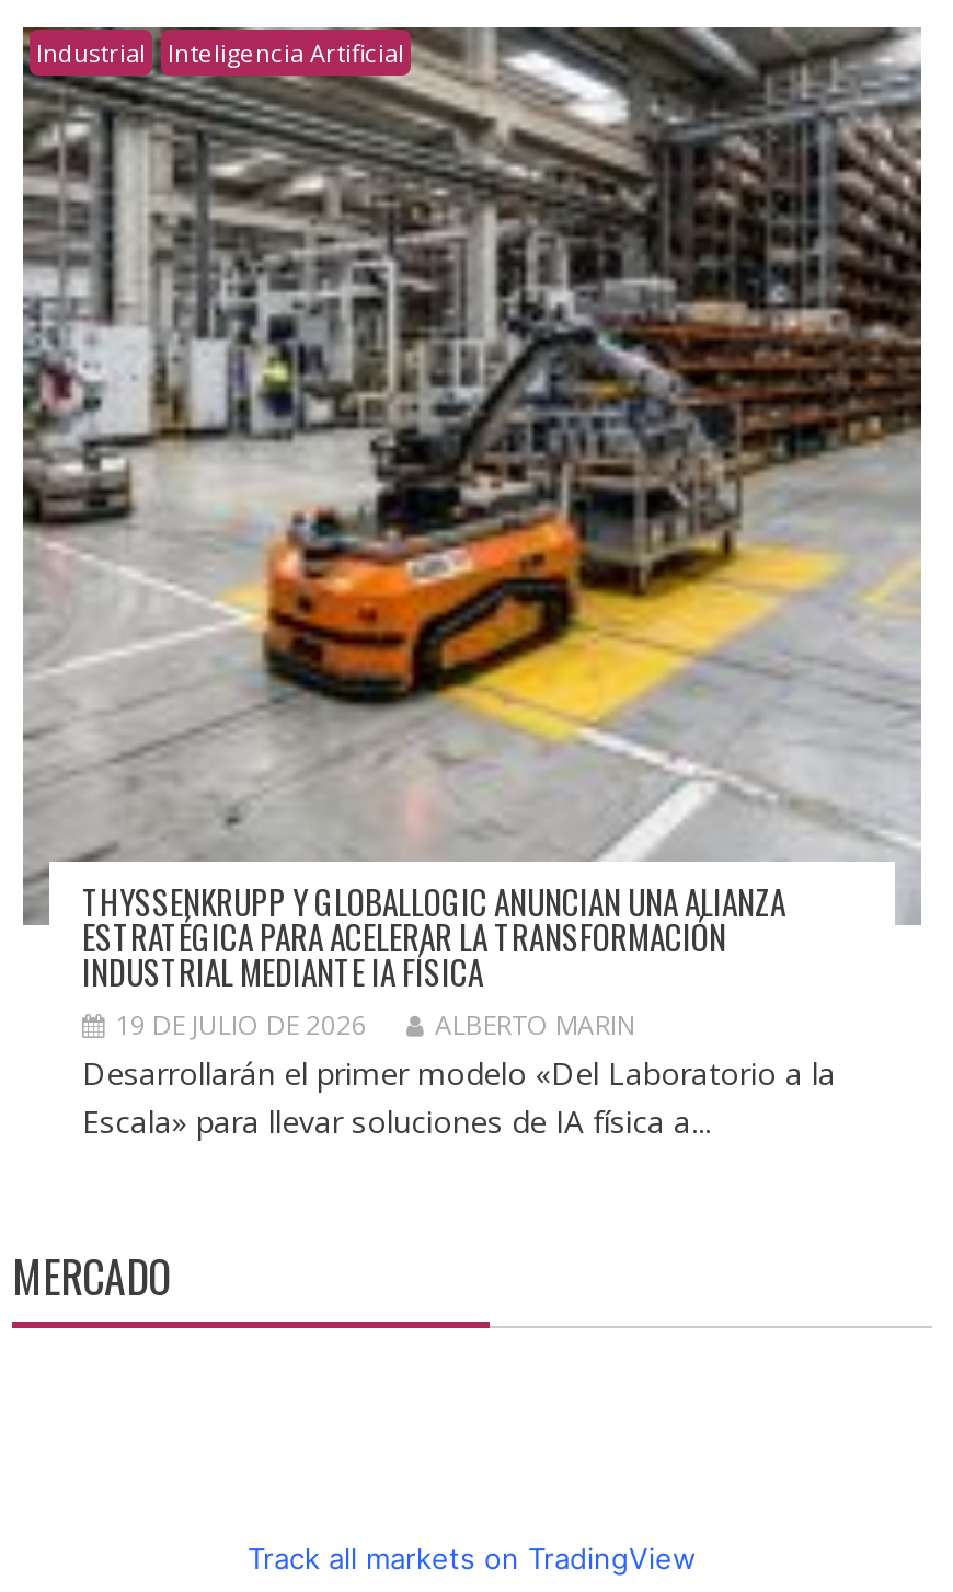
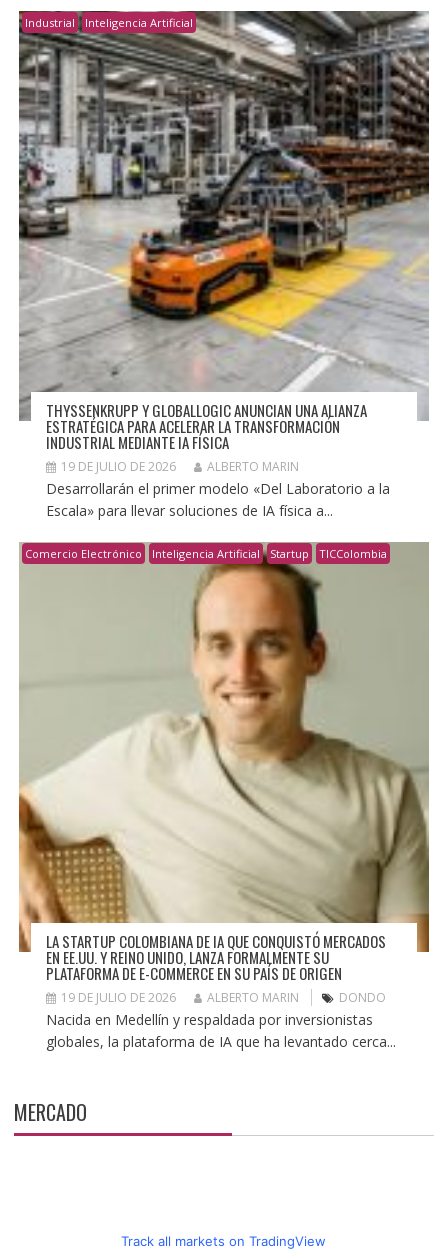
none -> [18,543,430,953] [image] | Comercio Electrónico | Inteligencia Artificial | Startup | TICColombia
none -> [46,930,396,1051] LA STARTUP COLOMBIANA DE IA QUE CONQUISTÓ MERCADOS | EN EE.UU. Y REINO UNIDO, LANZA FORMALMENTE SU | PLATAFORMA DE E-COMMERCE EN SU PAÍS DE ORIGEN | 19 DE JULIO DE 2026 | ALBERTO MARIN | DONDO | Nacida en Medellín y respaldada por inversionistas | globales, la plataforma de IA que ha levantado cerca...

